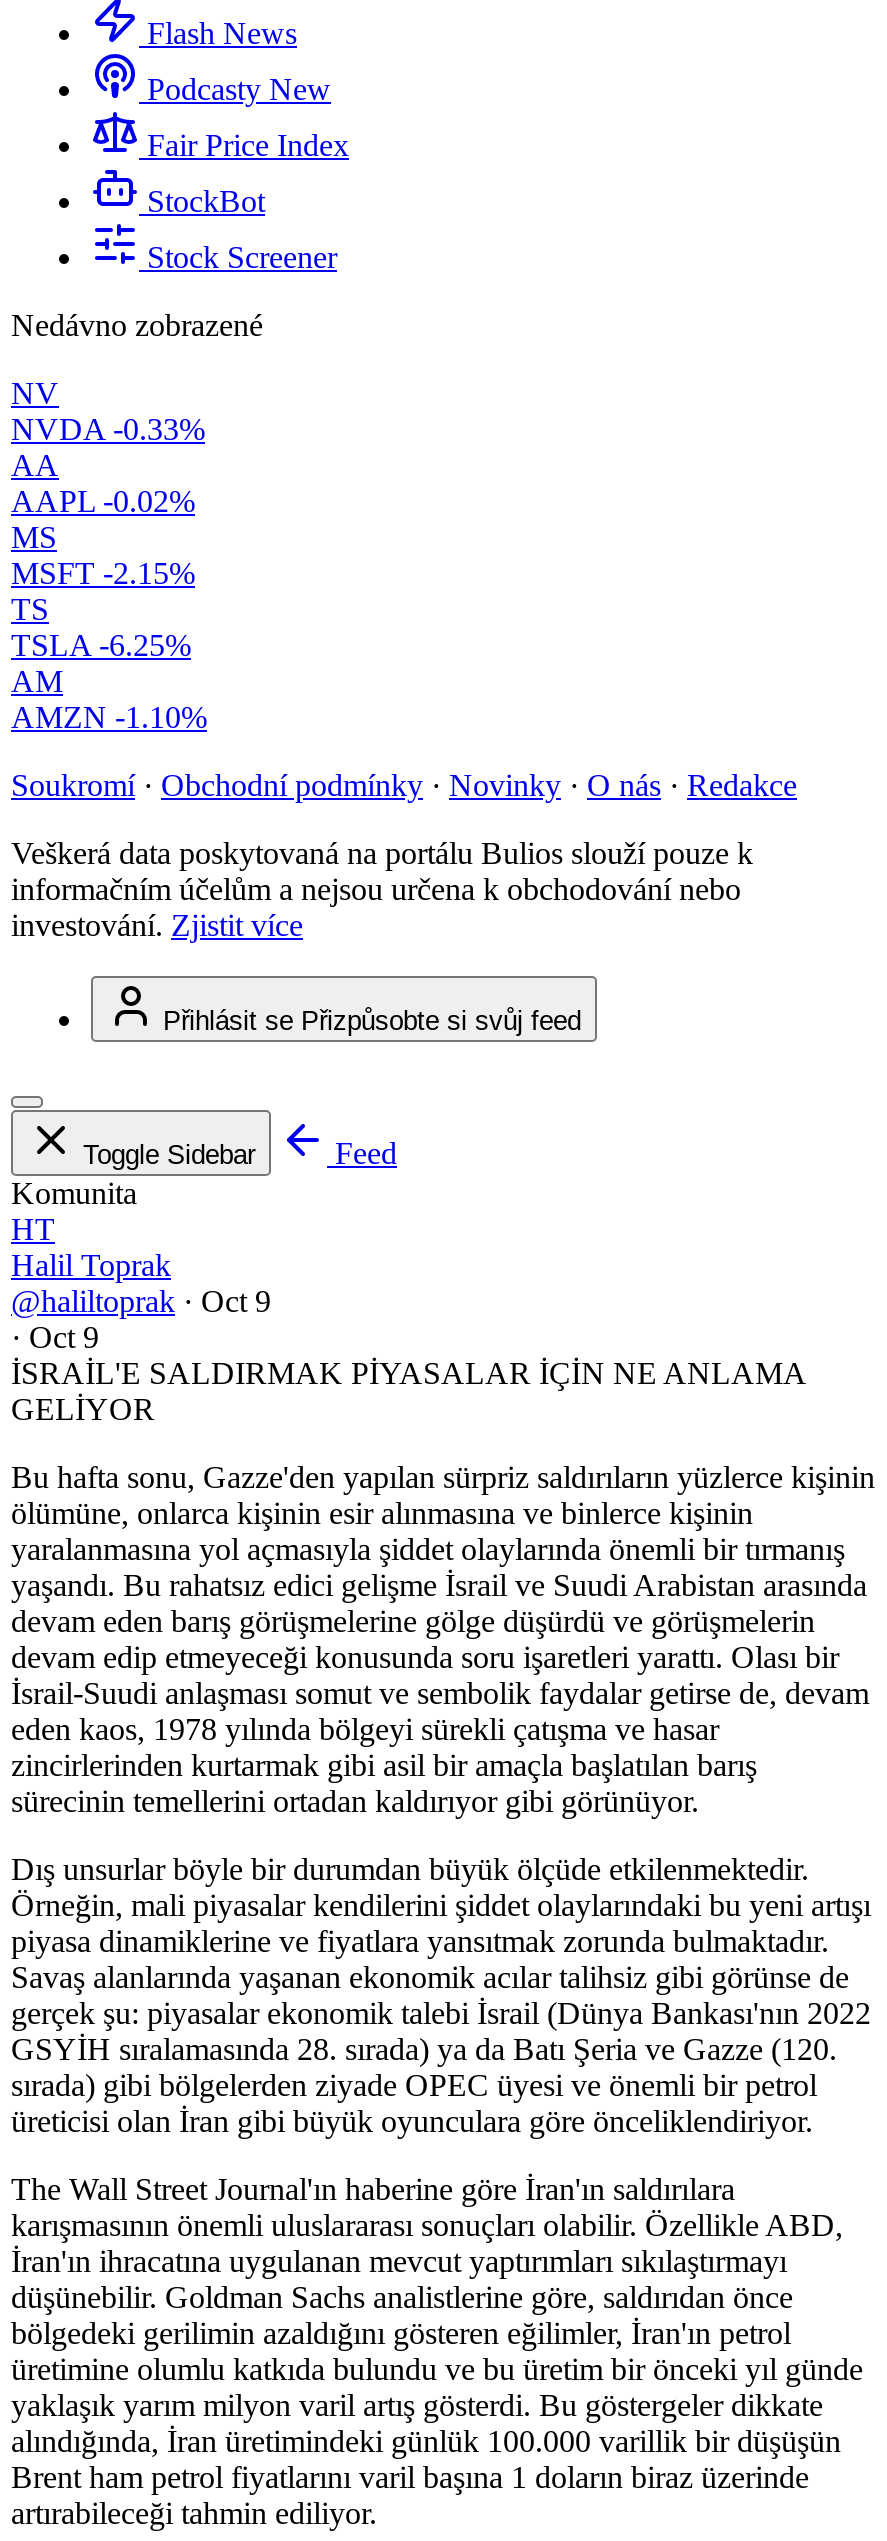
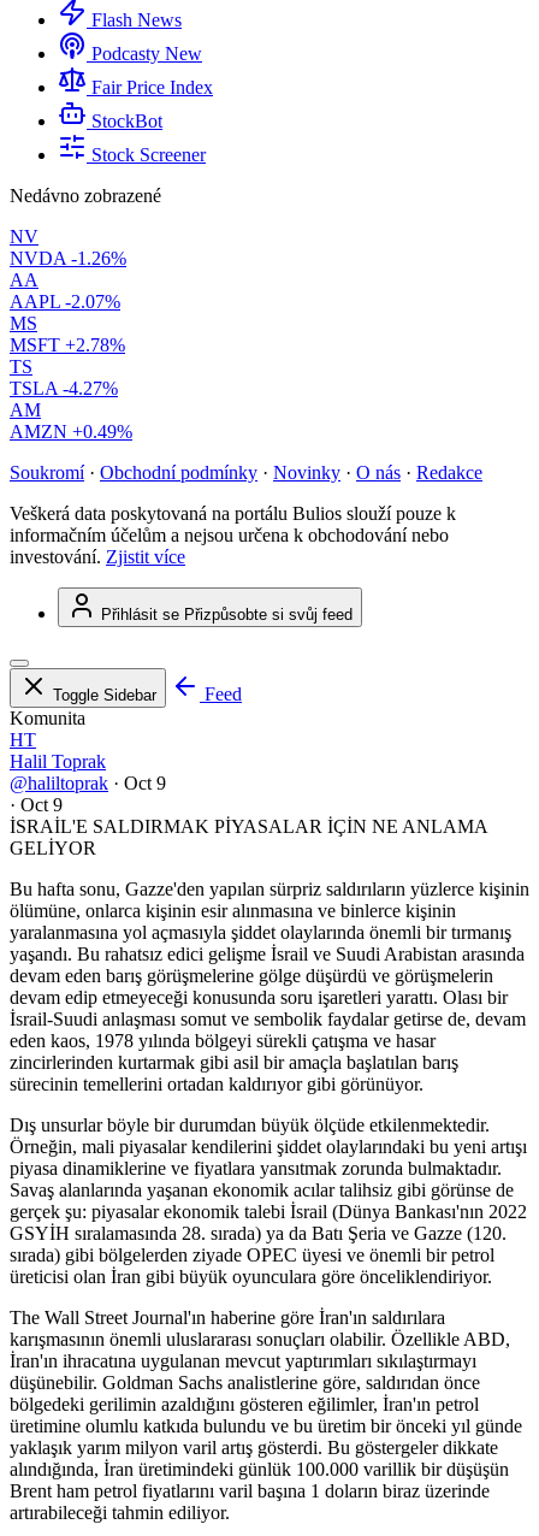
[11,412,205,446] NVDA -0.33% -> [10,248,126,269] NVDA -1.26%
[11,484,195,518] AAPL -0.02% -> [10,291,120,312] AAPL -2.07%
[11,556,195,590] MSFT -2.15% -> [10,335,125,355] MSFT +2.78%
[11,628,191,662] TSLA -6.25% -> [10,378,118,399] TSLA -4.27%
[11,700,207,734] AMZN -1.10% -> [10,421,132,442] AMZN +0.49%

